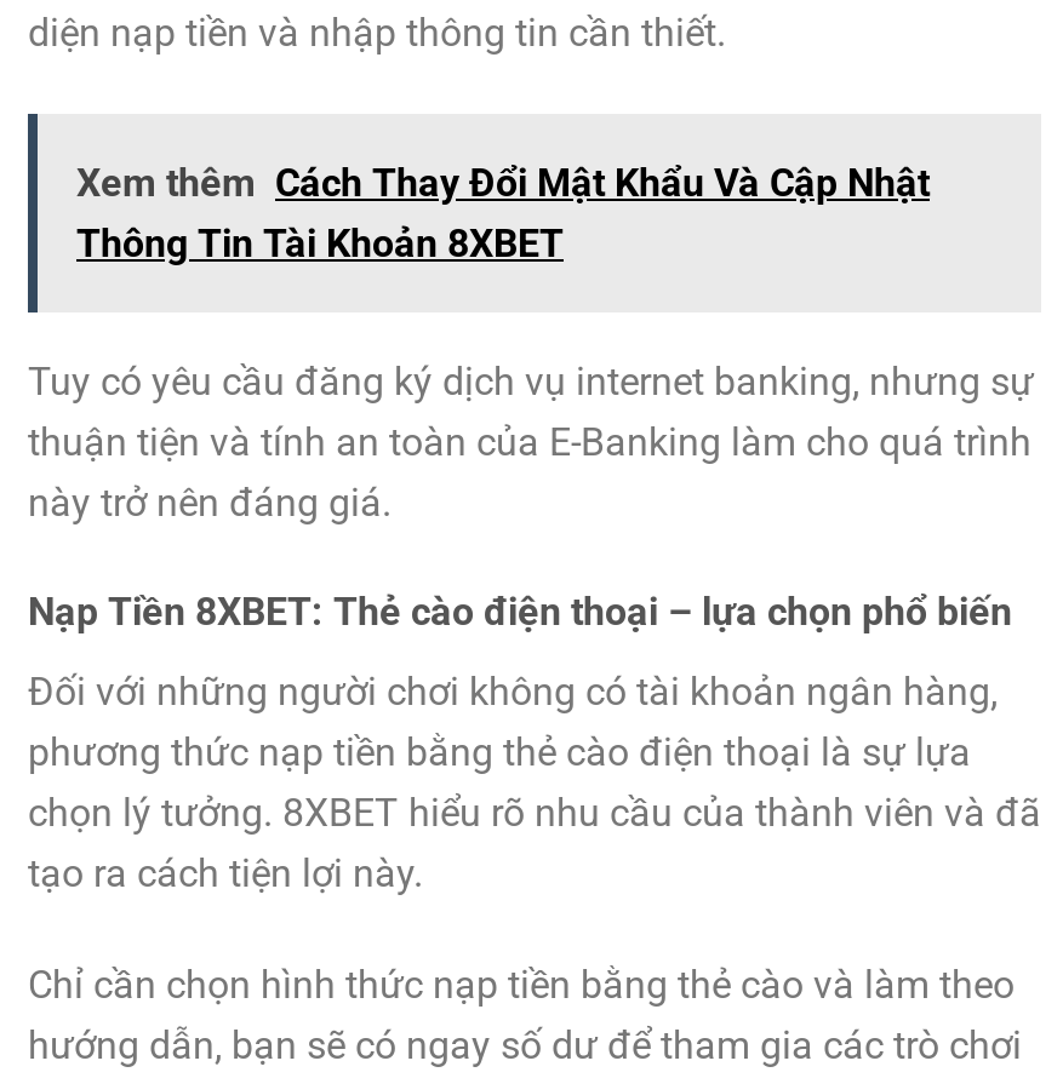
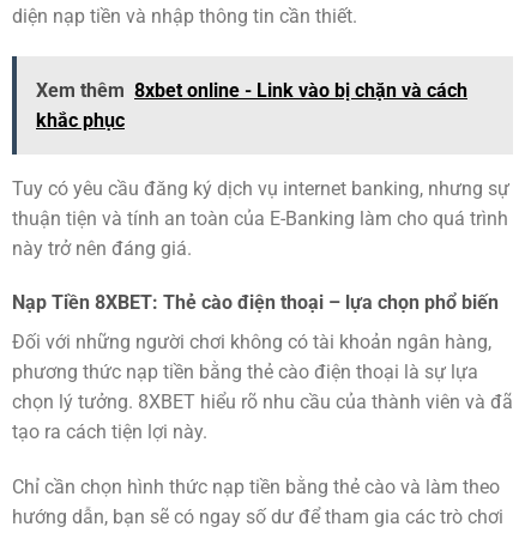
[76,159,930,265] Xem thêm Cách Thay Đổi Mật Khẩu Và Cập Nhật | Thông Tin Tài Khoản 8XBET -> [36,78,467,131] Xem thêm 8xbet online - Link vào bị chặn và cách | khắc phục

